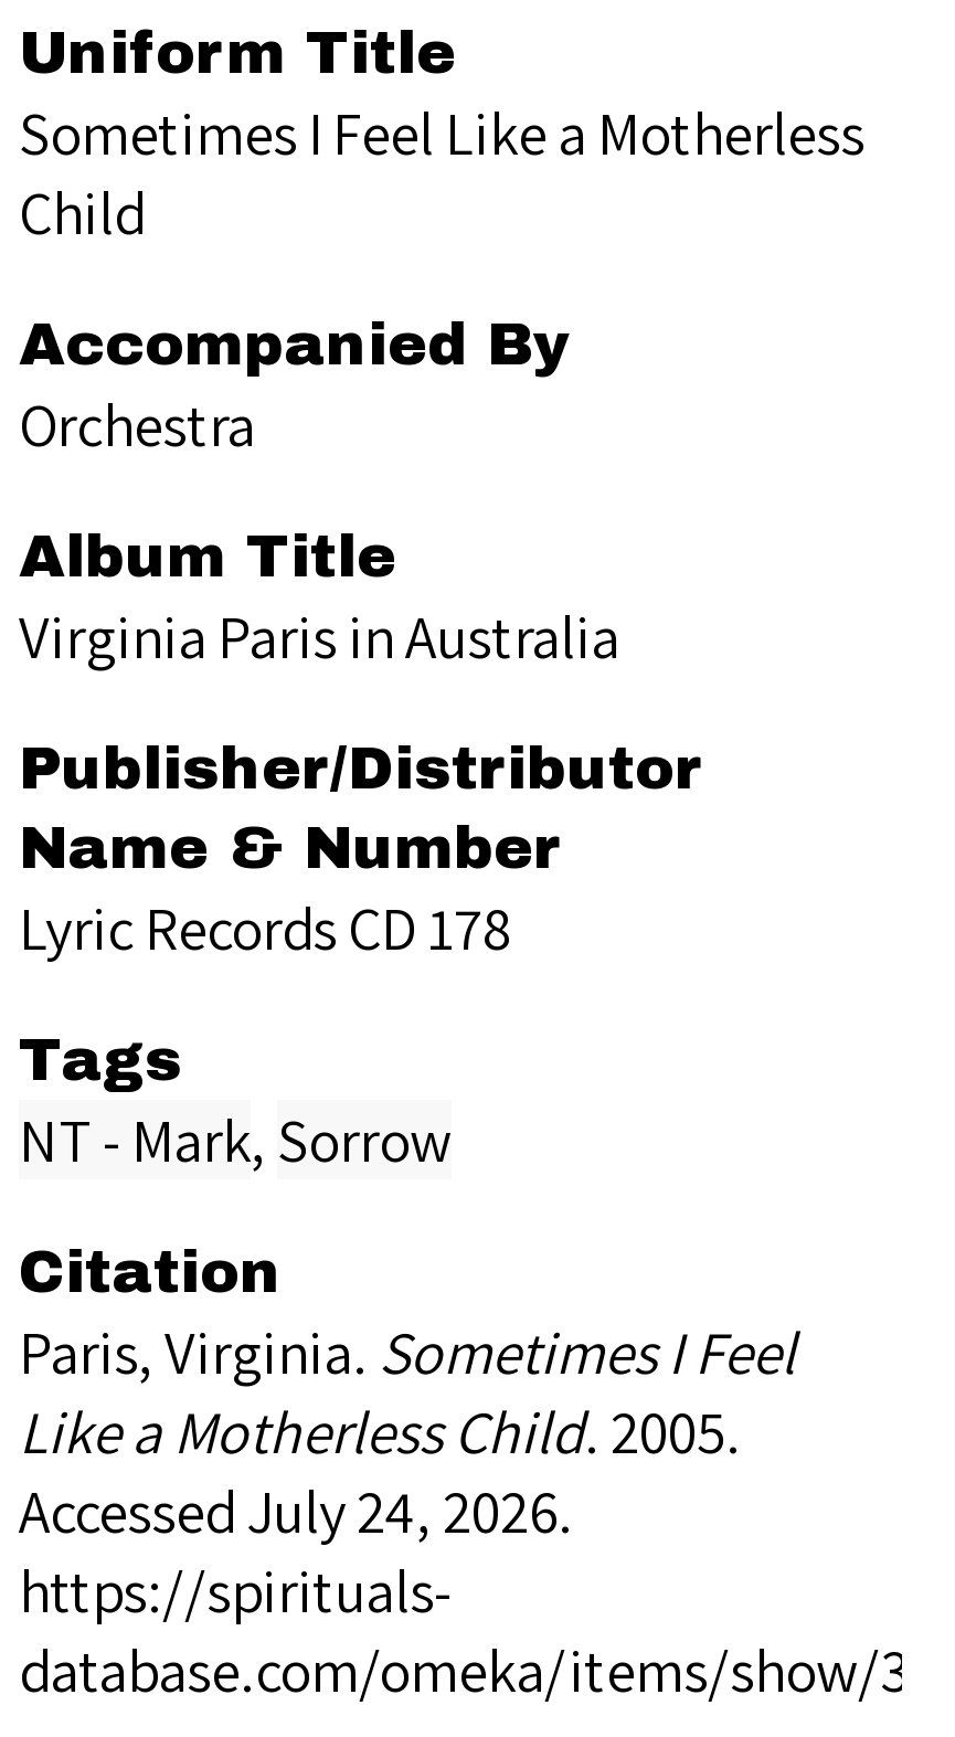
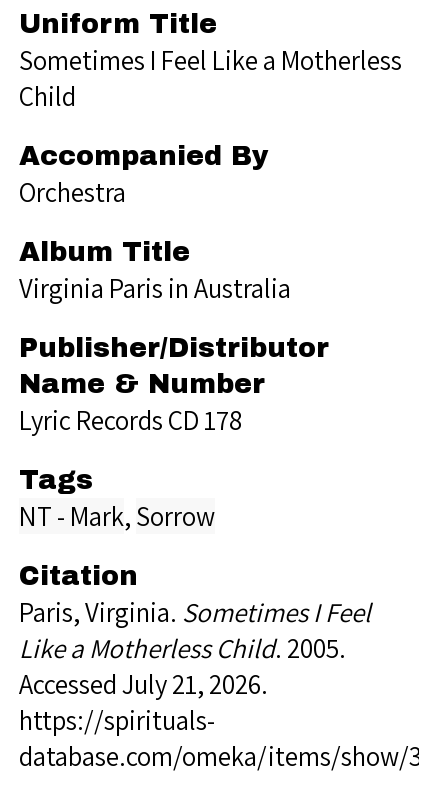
[19,1470,573,1550] Accessed July 24, 2026. -> [19,666,268,702] Accessed July 21, 2026.

